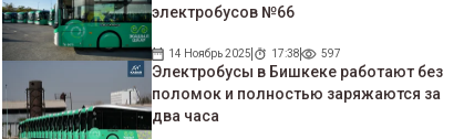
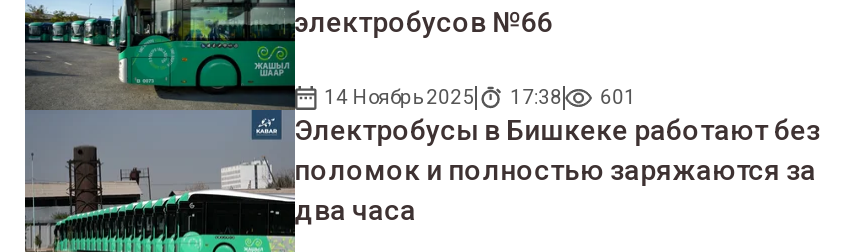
[168,47,341,59] 14 Ноябрь 2025 17:38 597 -> [324,85,636,107] 14 Ноябрь 2025 17:38 601

